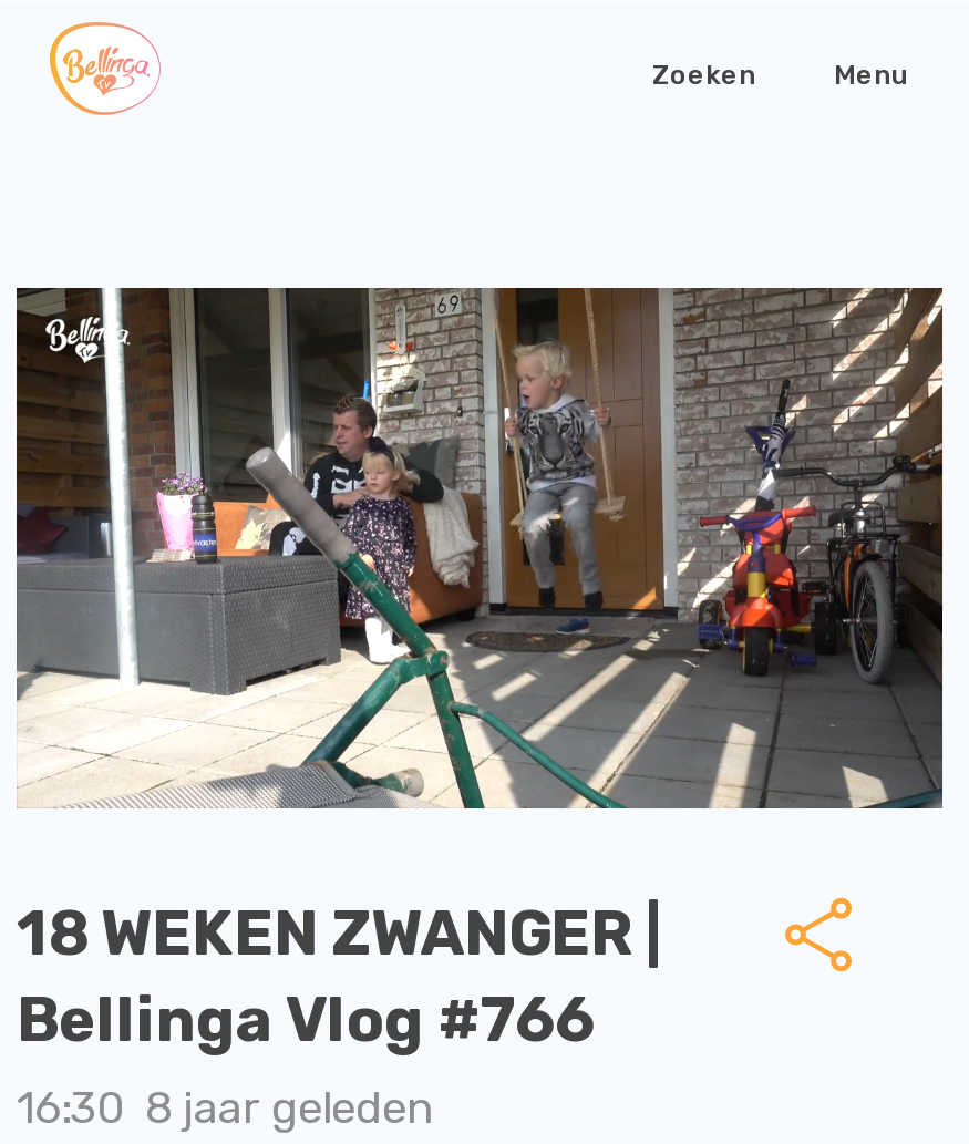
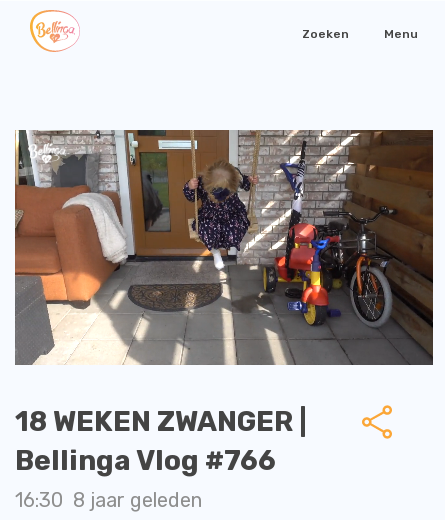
[14,286,942,811] [image] -> [14,129,434,366] [image]

